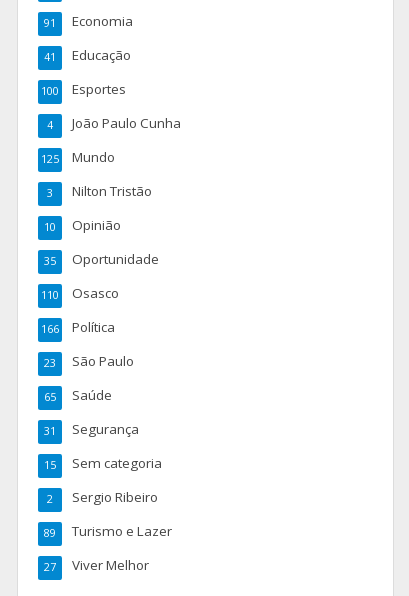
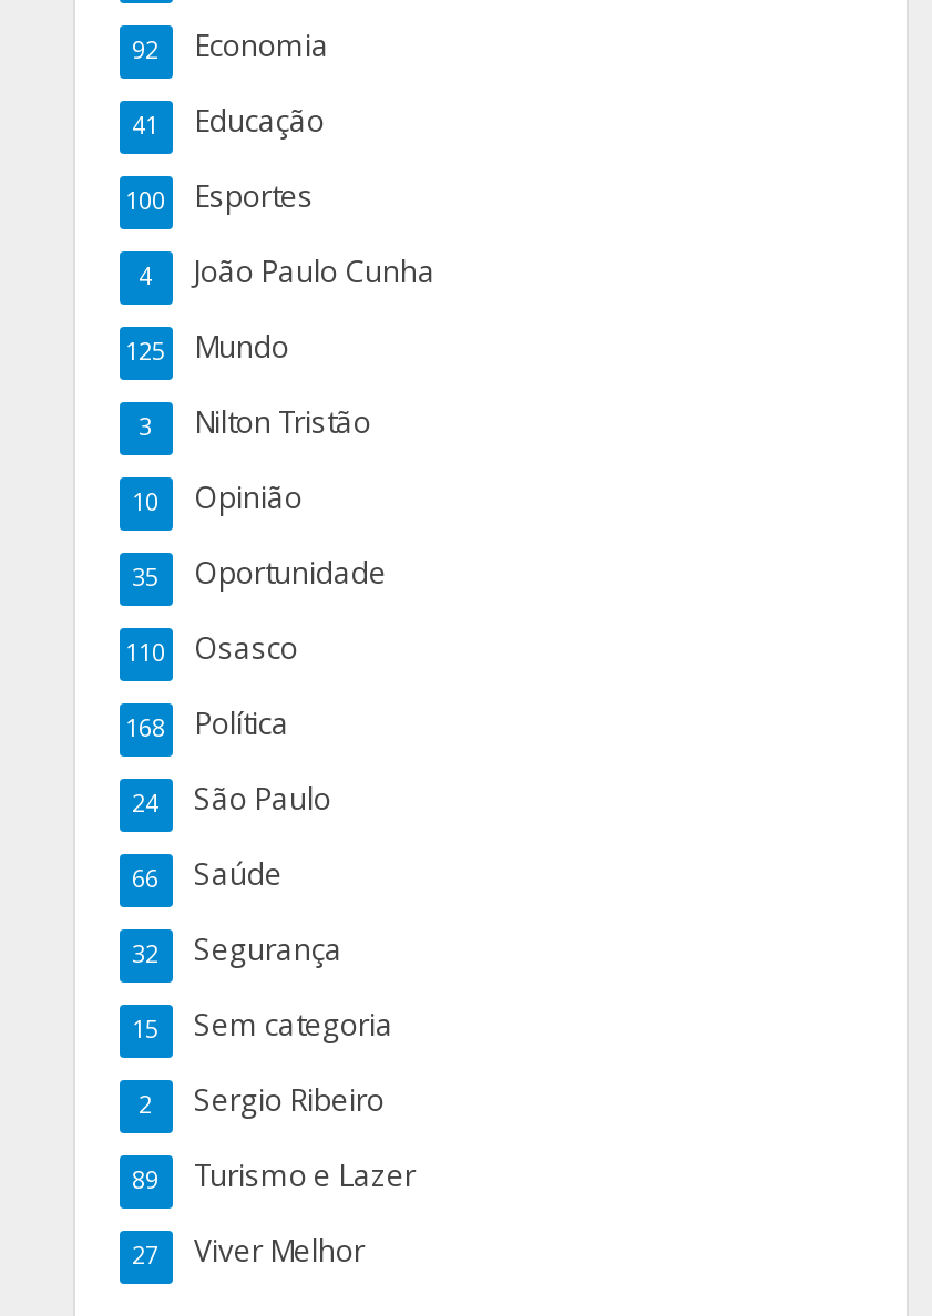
[43,12,132,30] 91 Economia -> [132,26,329,66] 92 Economia
[40,318,114,336] 166 Política -> [125,704,289,744] 168 Política
[43,352,133,370] 23 São Paulo -> [132,779,331,819] 24 São Paulo
[43,386,111,404] 65 Saúde -> [132,855,283,894] 66 Saúde
[43,420,138,438] 31 Segurança -> [132,930,342,970] 32 Segurança

